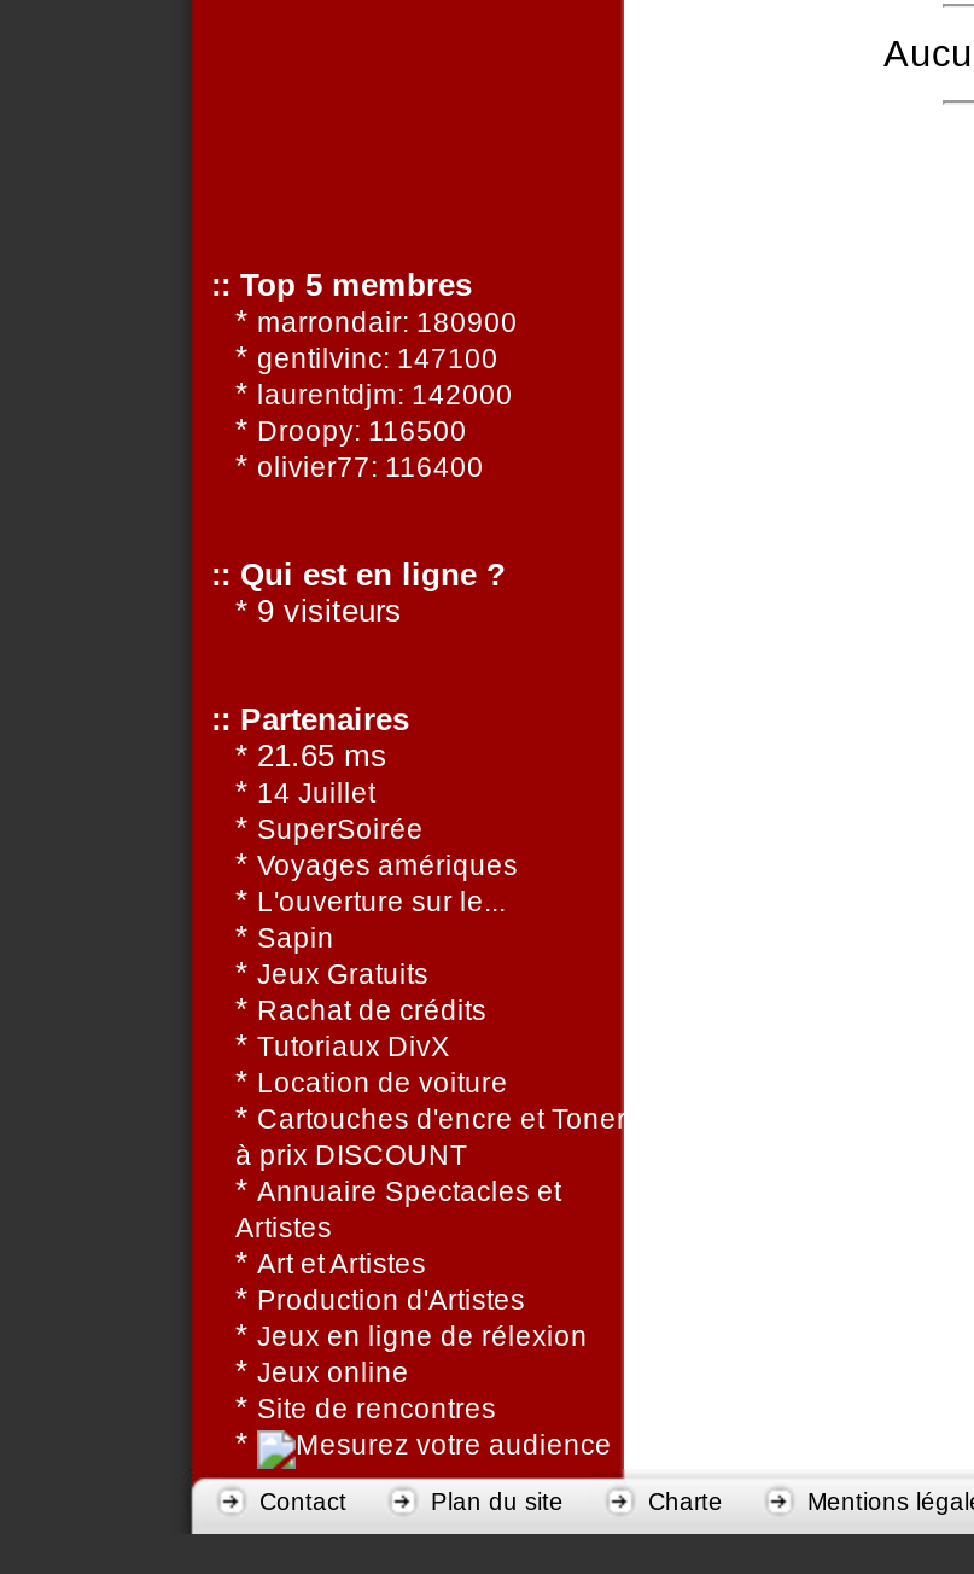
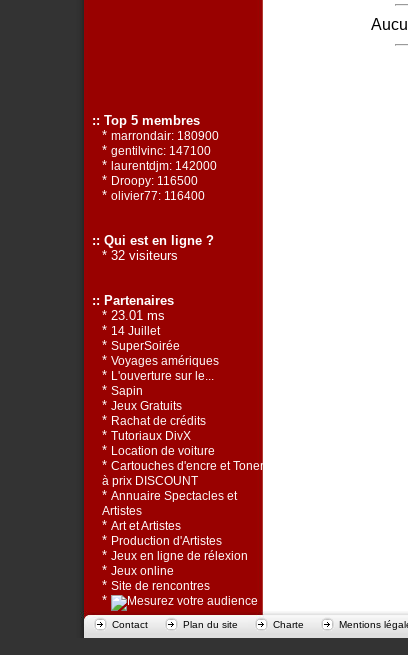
[235,594,402,630] * 9 visiteurs -> [102,248,178,263] * 32 visiteurs
[235,738,387,775] * 21.65 ms -> [102,308,165,323] * 23.01 ms

